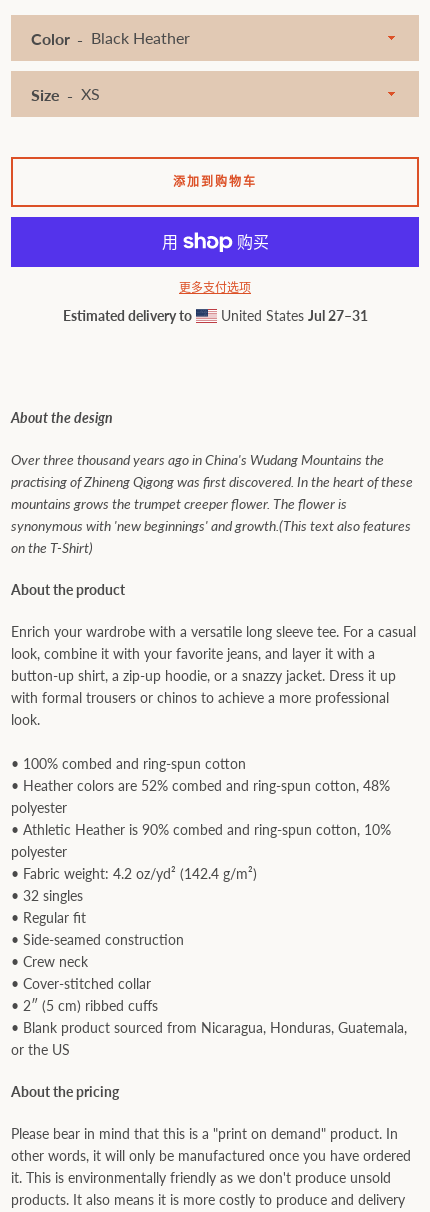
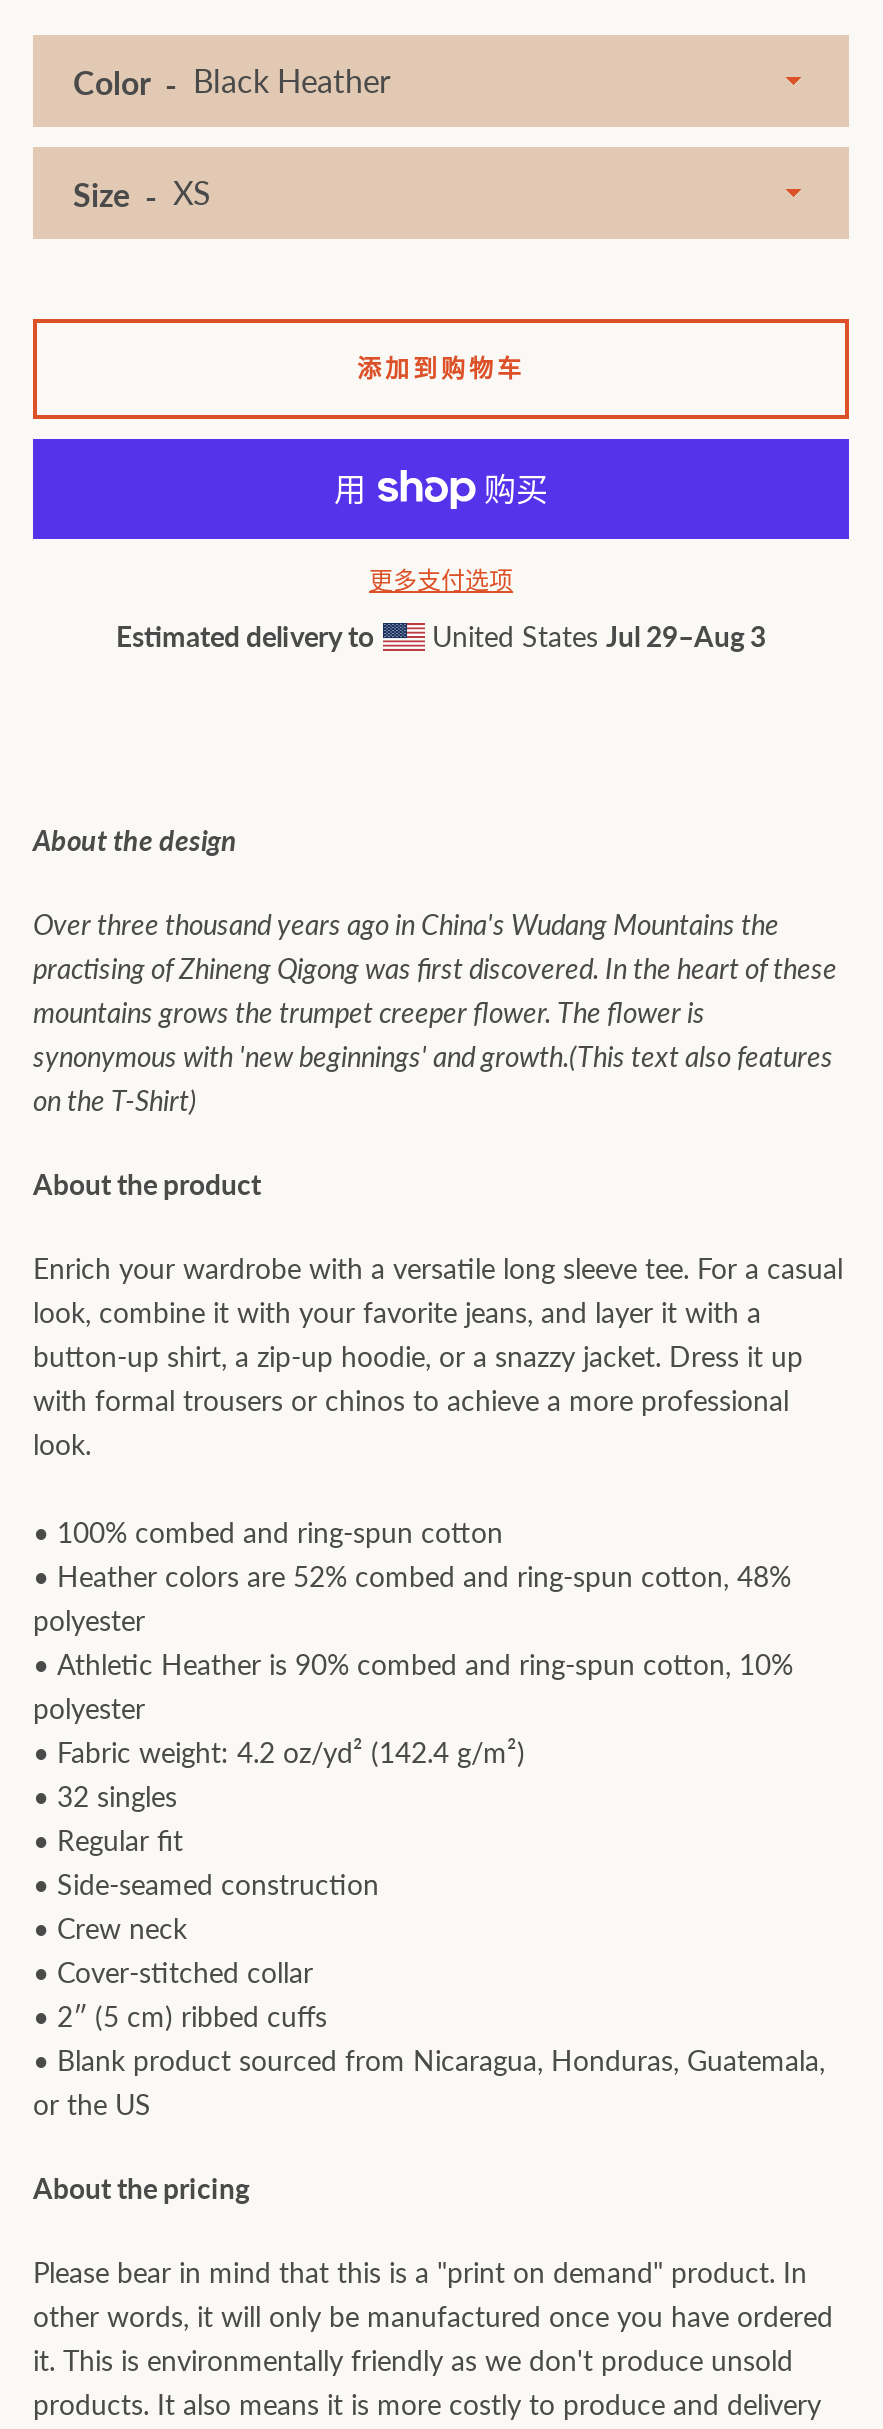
[216,307,367,324] United States Jul 27–31 -> [424,619,766,653] United States Jul 29–Aug 3

